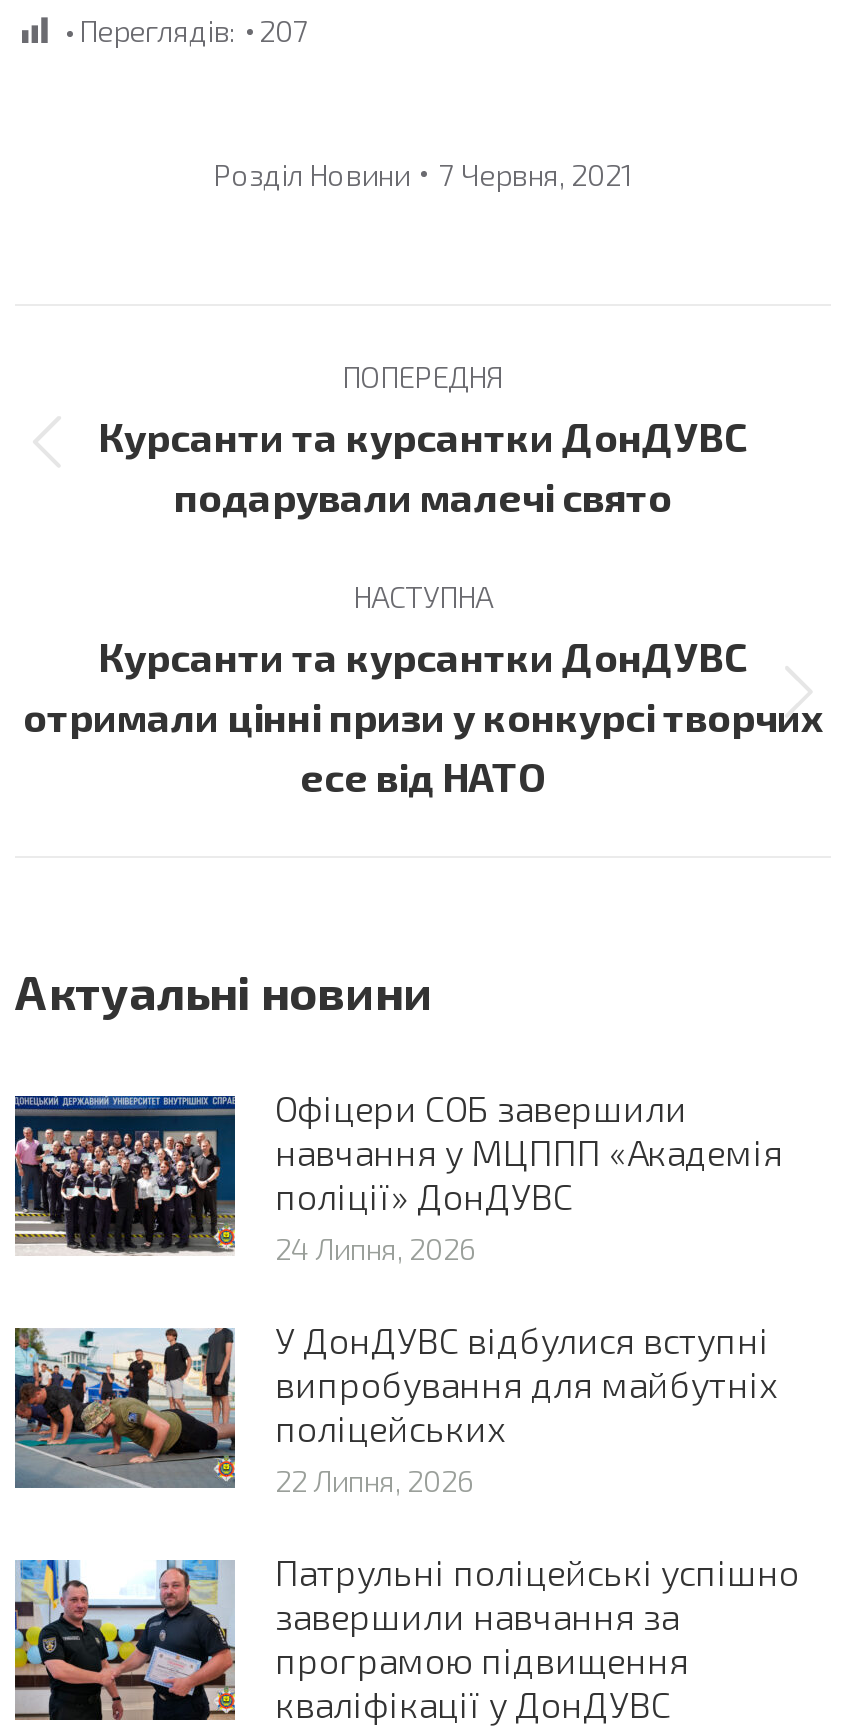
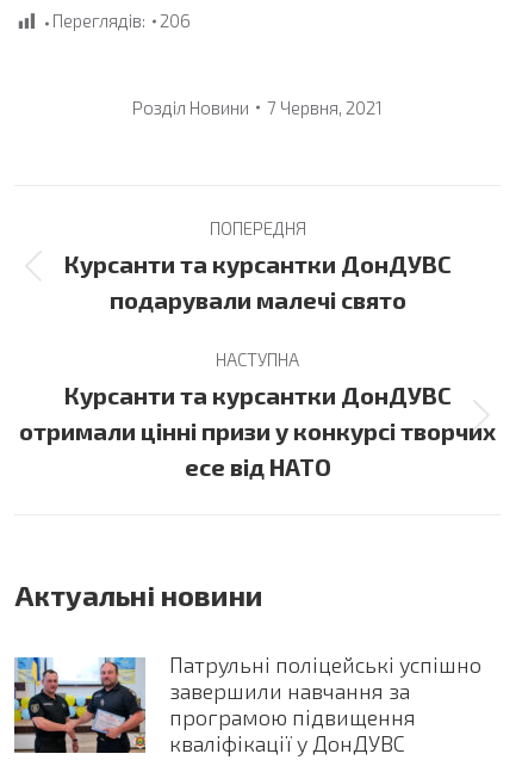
[79,12,309,48] Переглядів: 207 -> [52,10,191,31] Переглядів: 206
[13,1086,783,1498] [image] | Офіцери СОБ завершили | навчання у МЦППП «Академія | поліції» ДонДУВС | 24 Липня, 2026 | У ДонДУВС відбулися вступні | випробування для майбутніх | поліцейських | 22 Липня, 2026 -> none
[13,1325,237,1491] [image] -> none

